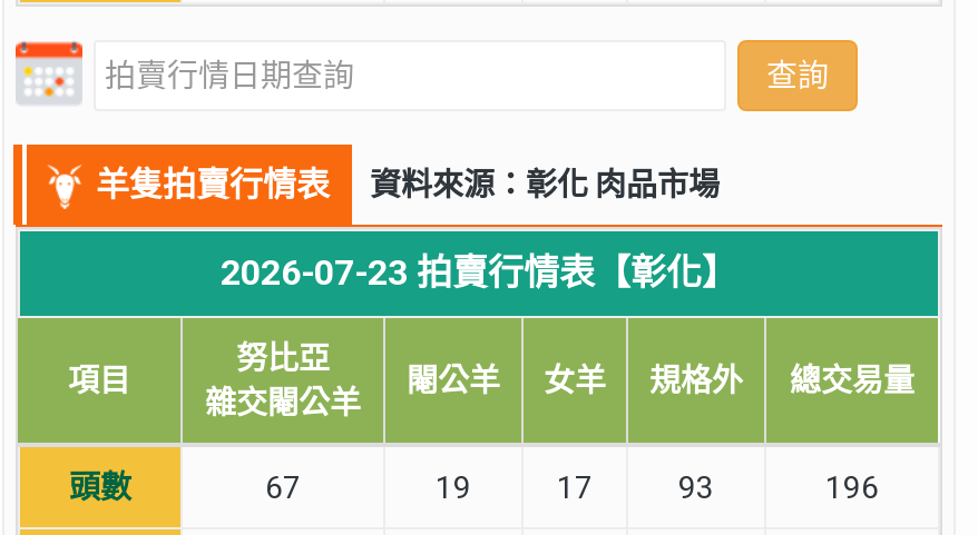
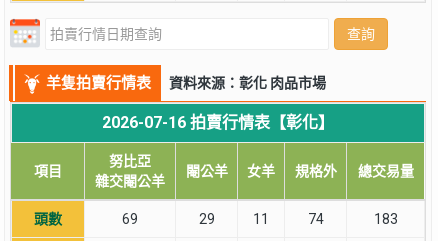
[221,251,737,294] 2026-07-23 拍賣行情表【彰化】 -> [102,113,334,132] 2026-07-16 拍賣行情表【彰化】
[265,469,301,505] 67 -> [122,211,138,227] 69
[436,469,471,505] 19 -> [198,211,214,227] 29
[557,469,593,505] 17 -> [253,211,269,227] 11
[678,469,714,505] 93 -> [307,211,323,227] 74
[825,469,879,505] 196 -> [373,211,397,227] 183

